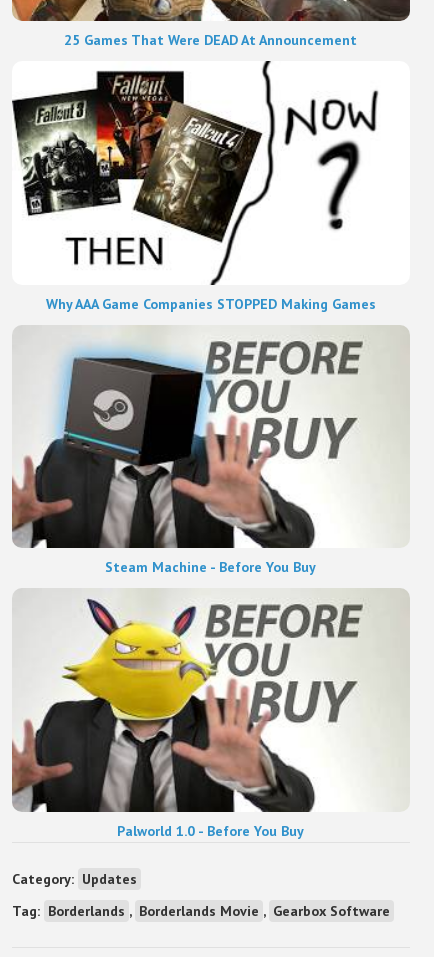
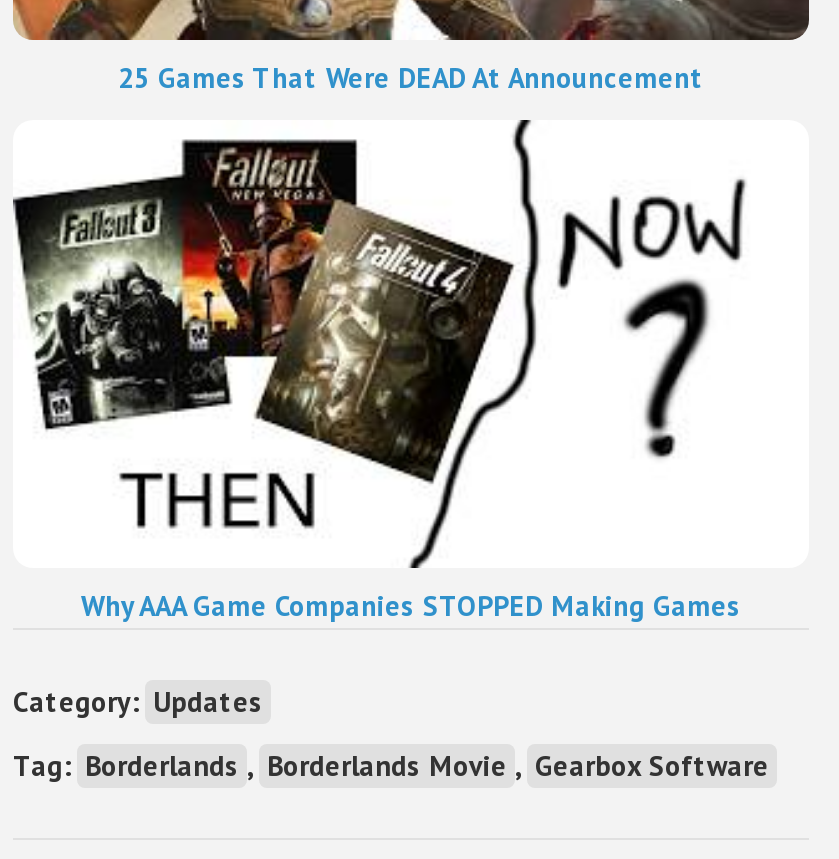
[12,326,410,576] [image] | Steam Machine - Before You Buy -> none
[11,589,410,840] [image] | Palworld 1.0 - Before You Buy -> none

